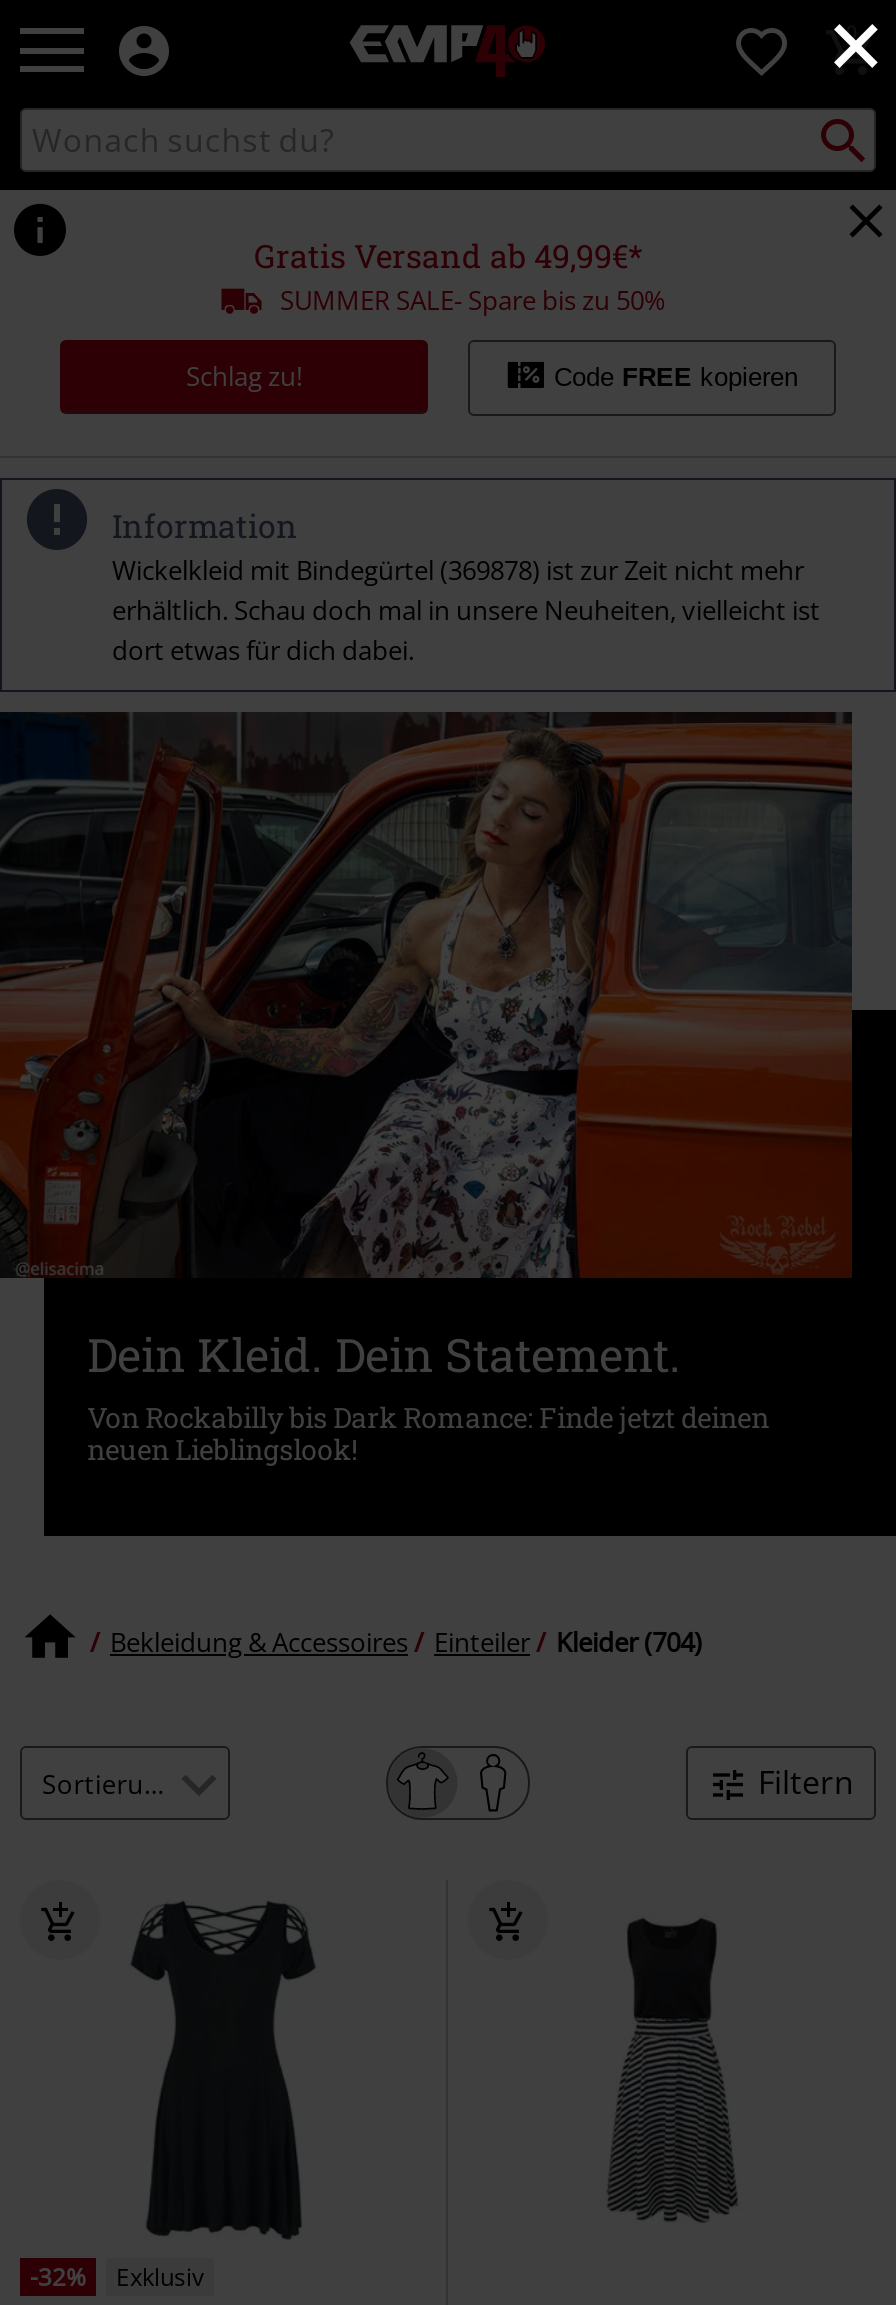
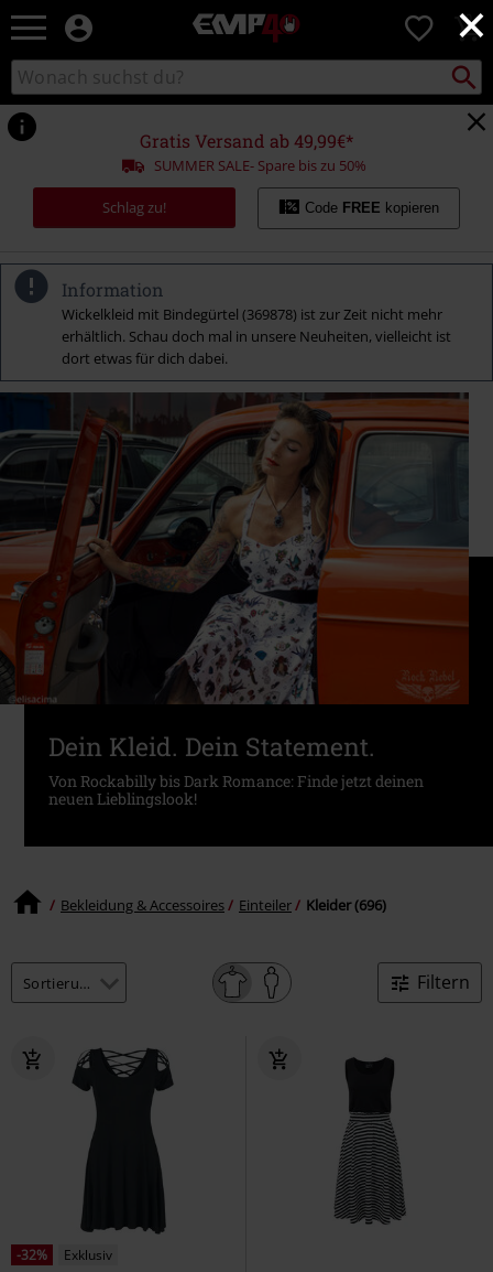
[110,1624,702,1660] Bekleidung & Accessoires Einteiler Kleider (704) -> [61,895,386,915] Bekleidung & Accessoires Einteiler Kleider (696)

